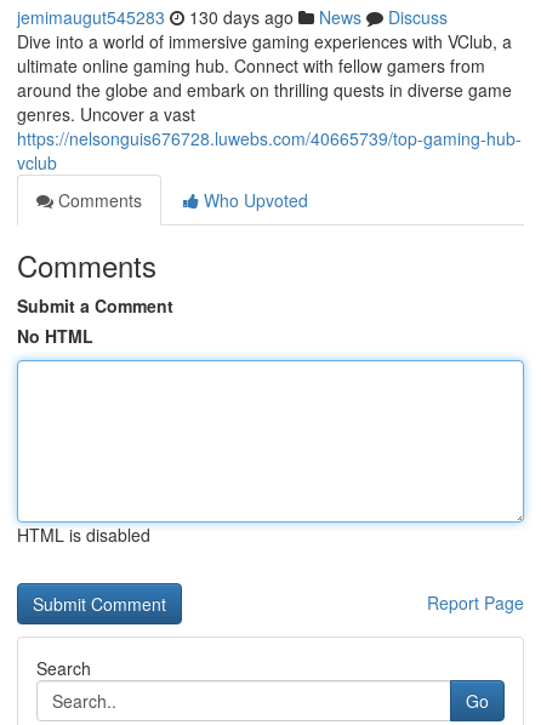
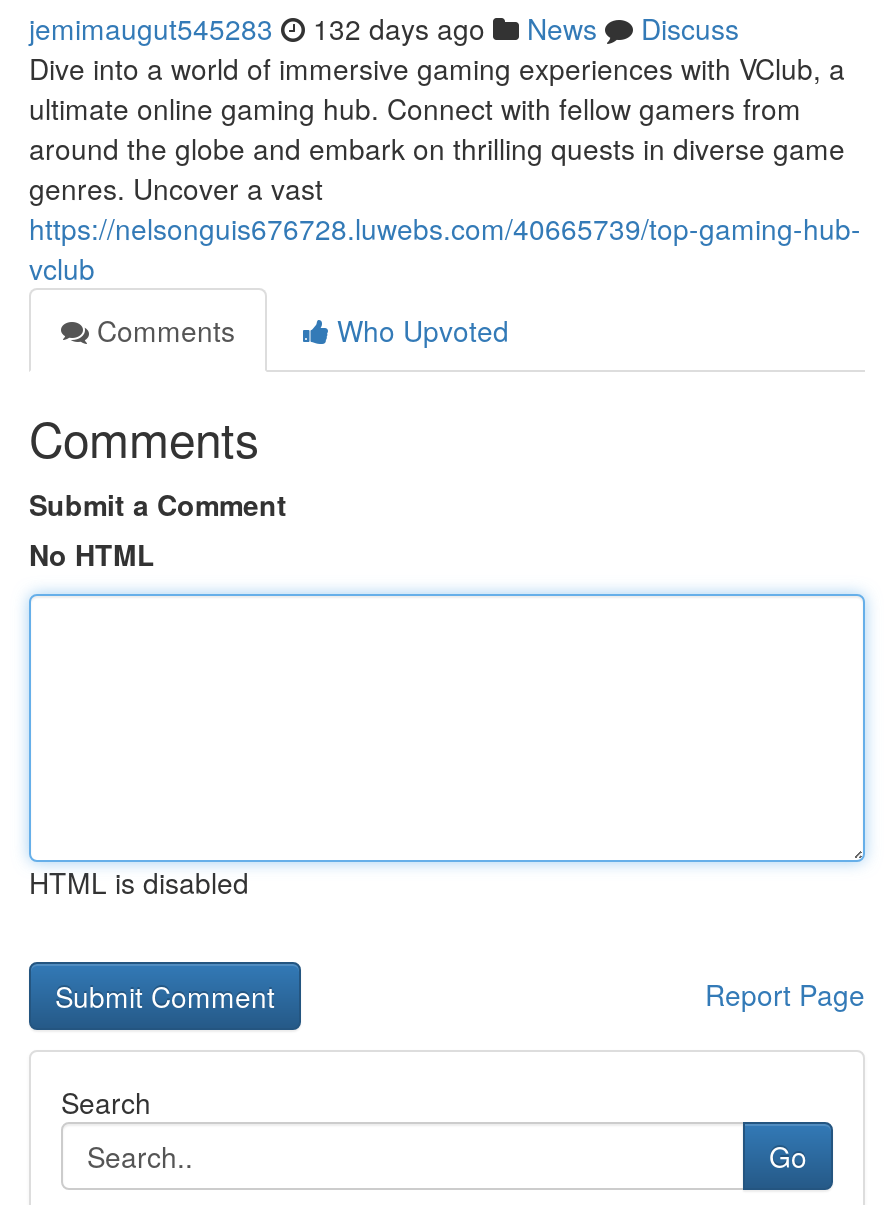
[17,5,448,29] jemimaugut545283 130 days ago News Discuss -> [29,8,739,48] jemimaugut545283 132 days ago News Discuss

